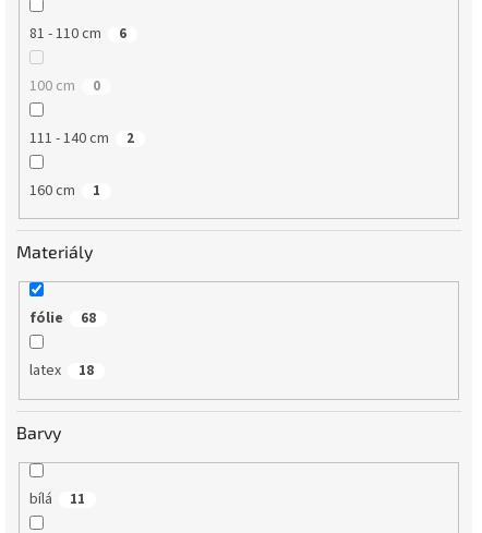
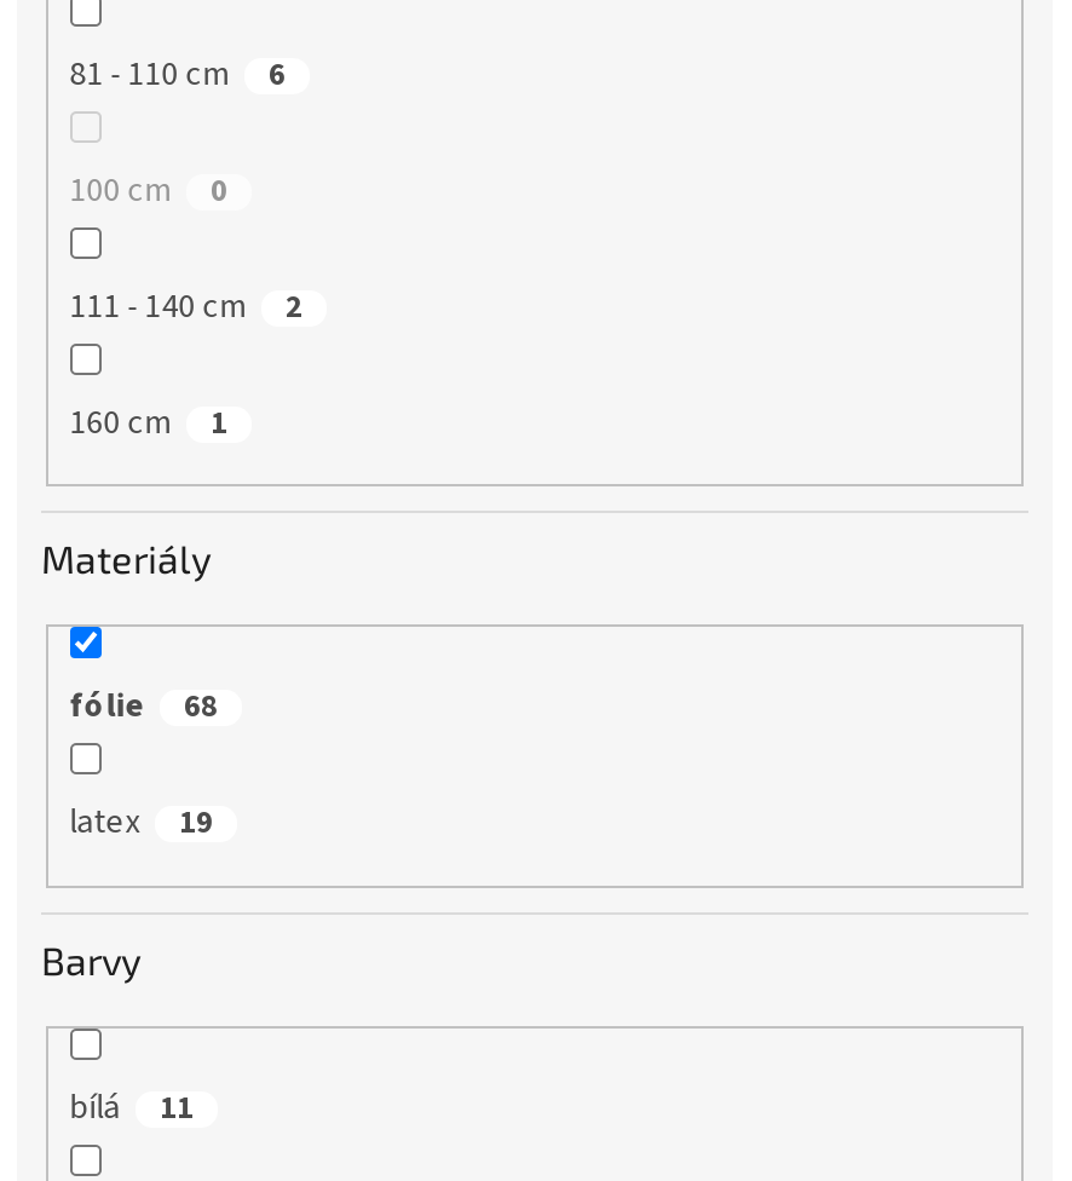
[29,360,94,382] latex 18 -> [70,799,213,848] latex 19

